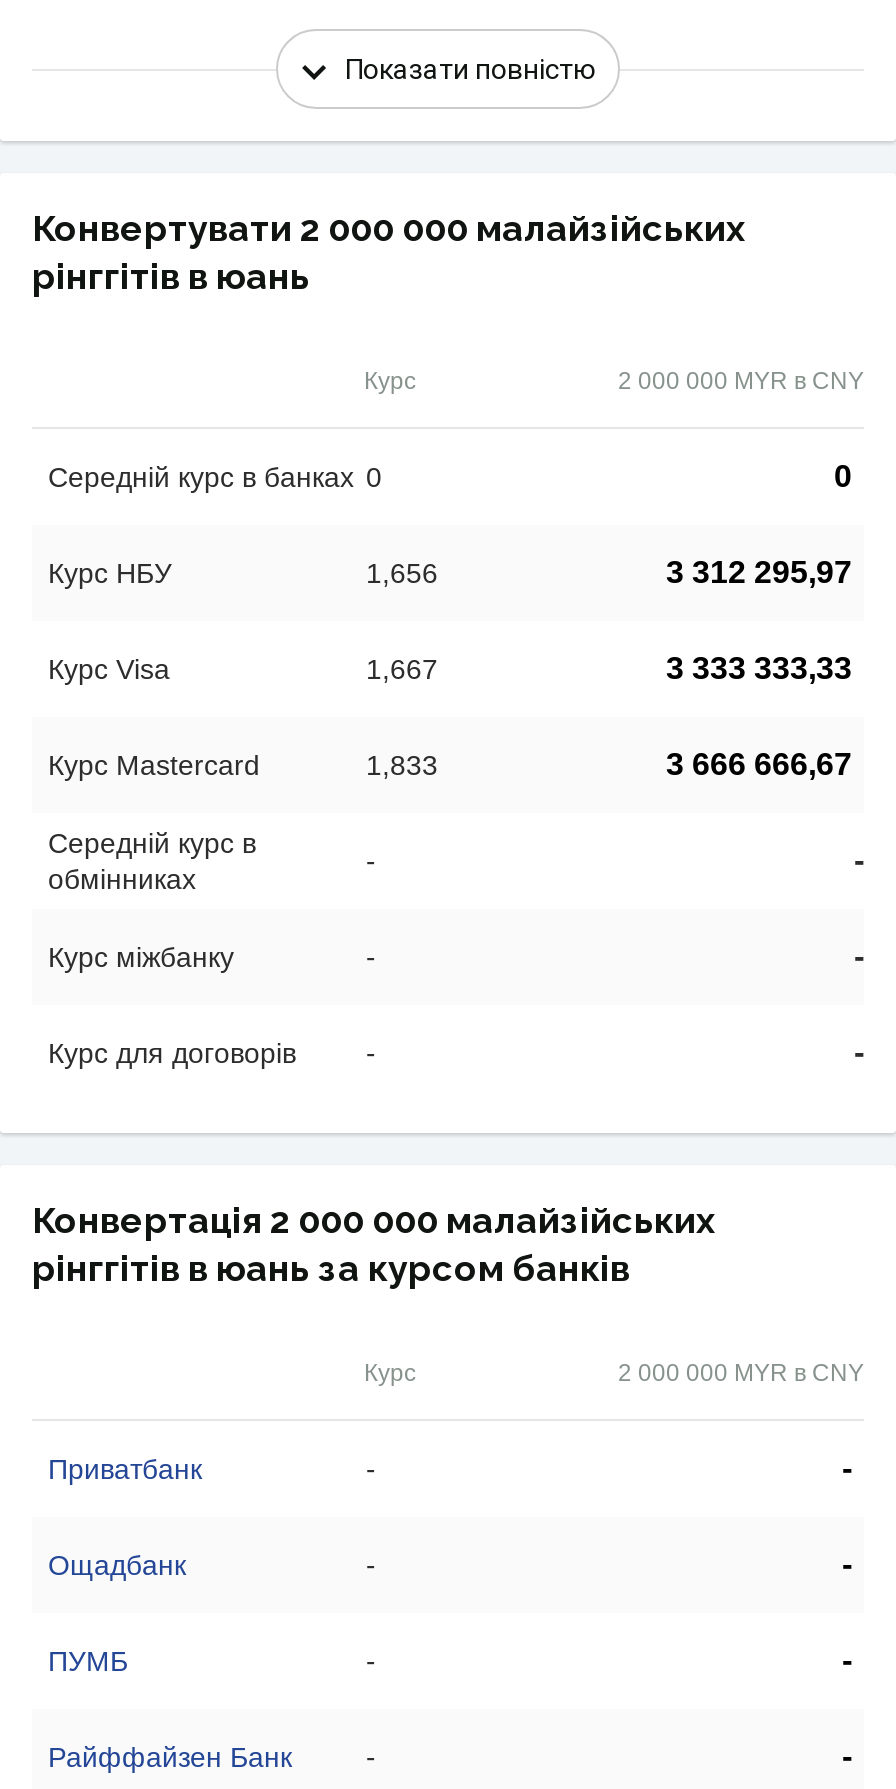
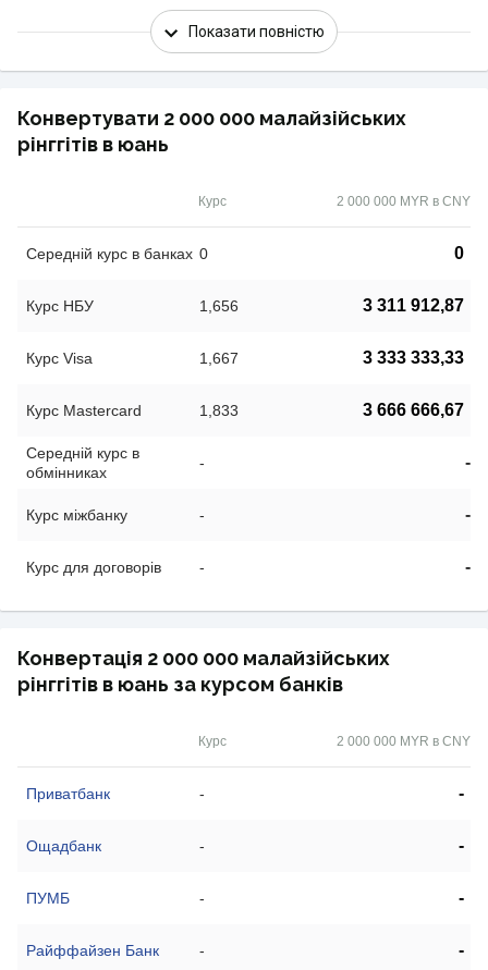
[666,555,852,589] 3 312 295,97 -> [363,296,464,315] 3 311 912,87

